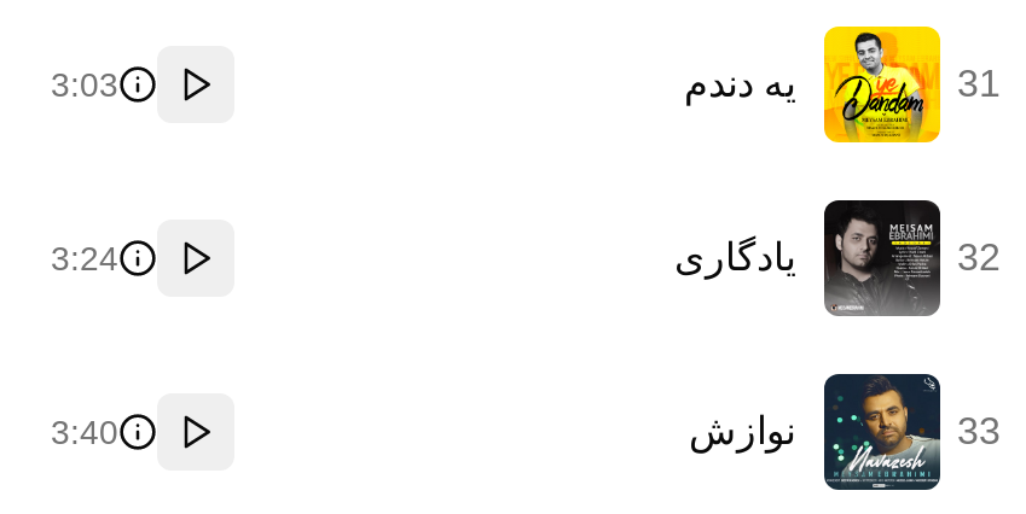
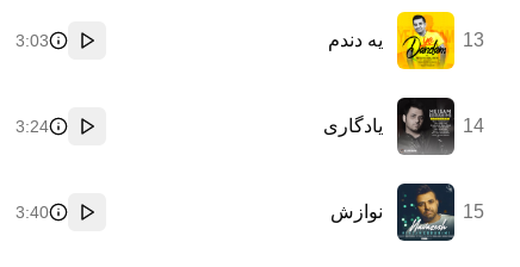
[957,63,1001,104] 31 -> [463,30,484,50] 13
[957,236,1001,278] 32 -> [463,116,484,136] 14
[957,410,1001,451] 33 -> [463,201,484,222] 15

